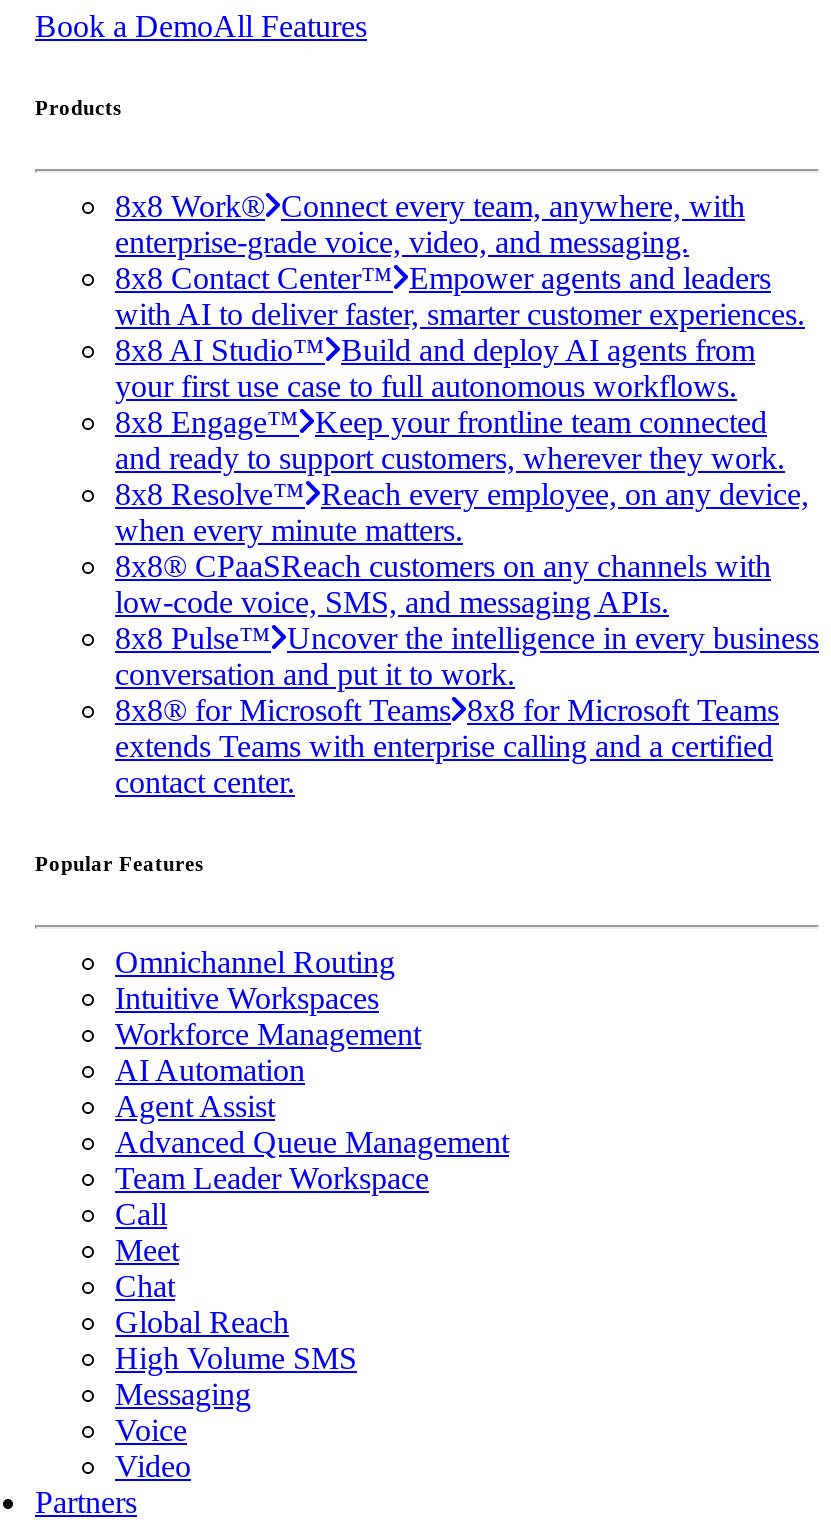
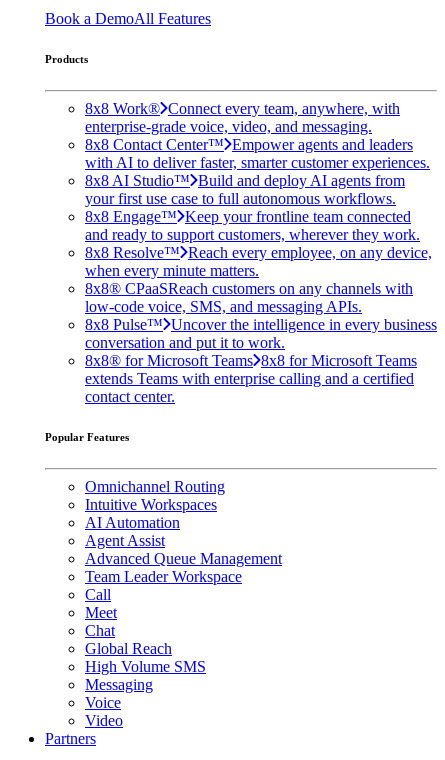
[115,1016,421,1050] Workforce Management -> none

